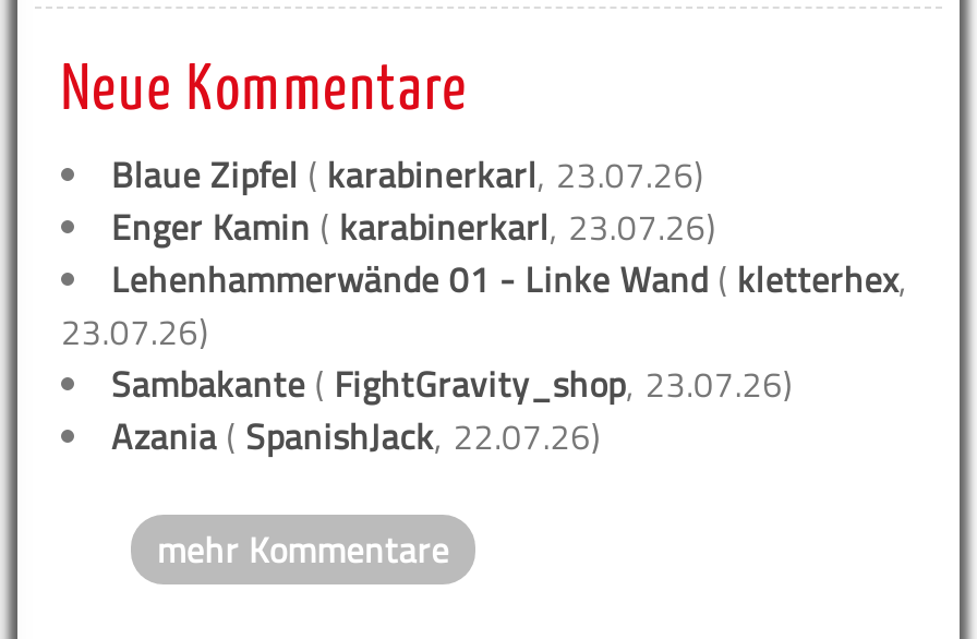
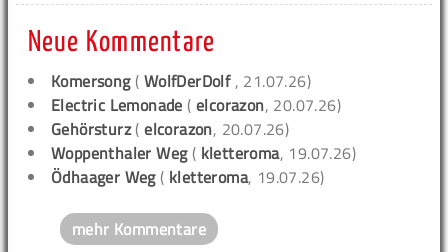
[61,147,908,461] Blaue Zipfel (karabinerkarl, 23.07.26) | Enger Kamin (karabinerkarl, 23.07.26) | Lehenhammerwände 01 - Linke Wand (kletterhex, | 23.07.26) | Sambakante (FightGravity_shop, 23.07.26) | Azania (SpanishJack, 22.07.26) -> [51,68,356,188] Komersong (WolfDerDolf, 21.07.26) | Electric Lemonade (elcorazon, 20.07.26) | Gehörsturz (elcorazon, 20.07.26) | Woppenthaler Weg (kletteroma, 19.07.26) | Ödhaager Weg (kletteroma, 19.07.26)

